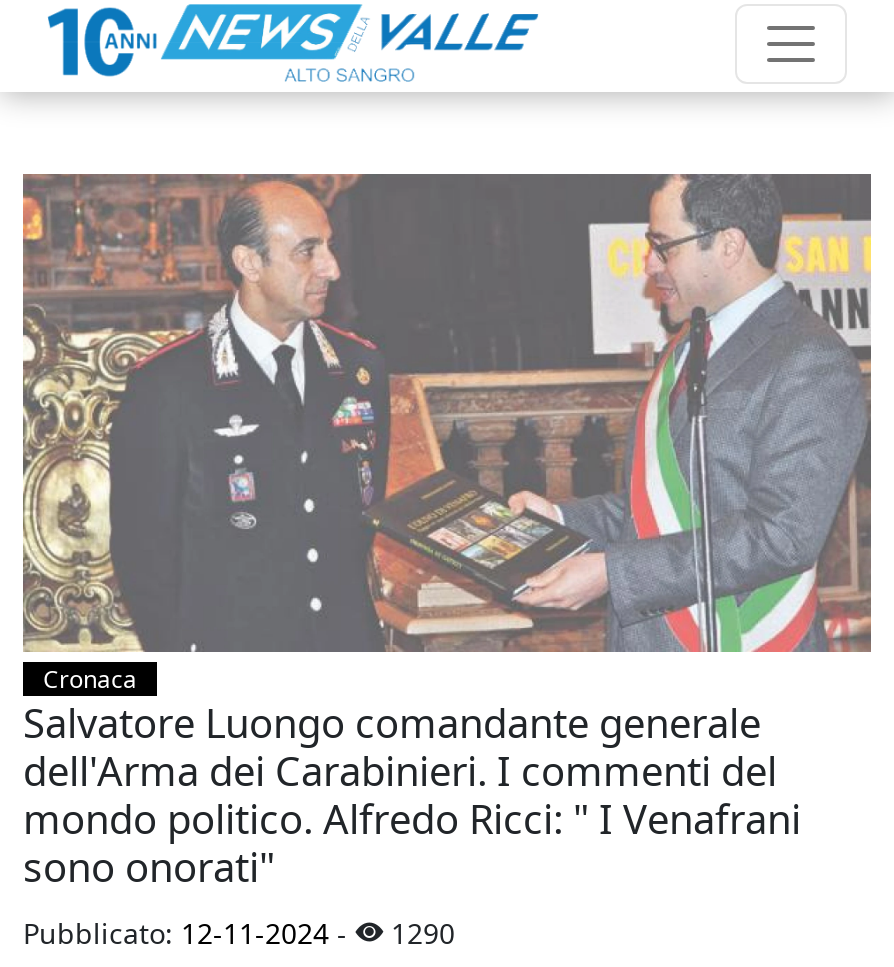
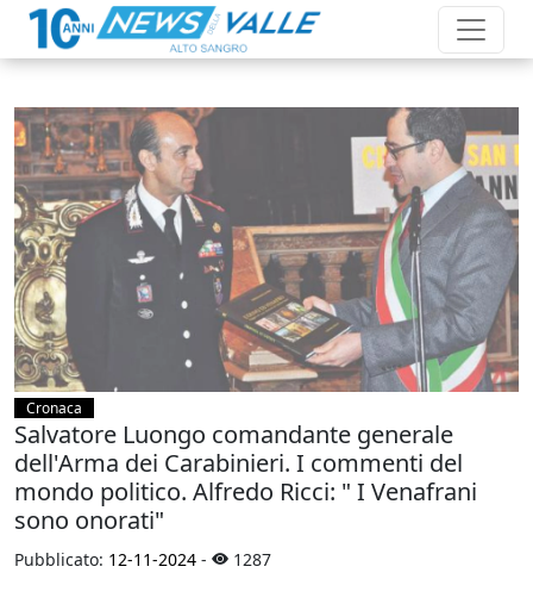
[23,913,455,951] Pubblicato: 12-11-2024 - 1290 -> [14,547,271,570] Pubblicato: 12-11-2024 - 1287

